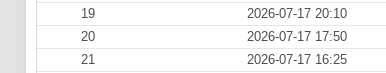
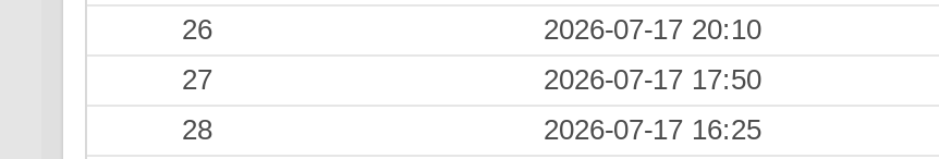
[80,6,94,21] 19 -> [182,13,212,46] 26
[80,29,94,44] 20 -> [182,63,212,96] 27
[80,52,94,67] 21 -> [182,113,212,146] 28

